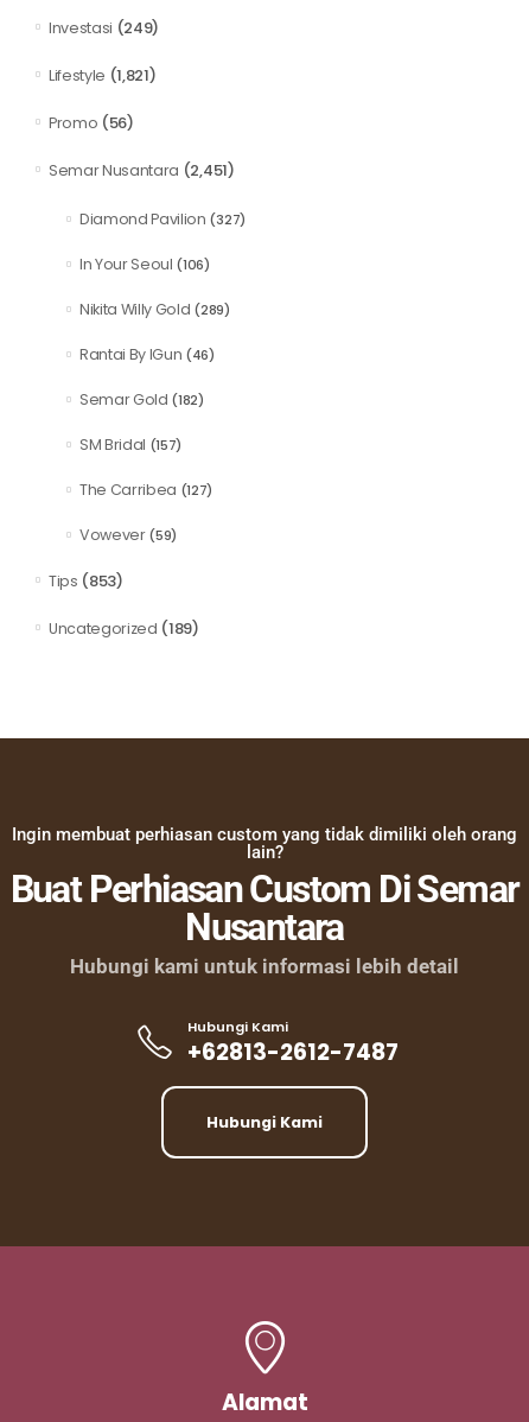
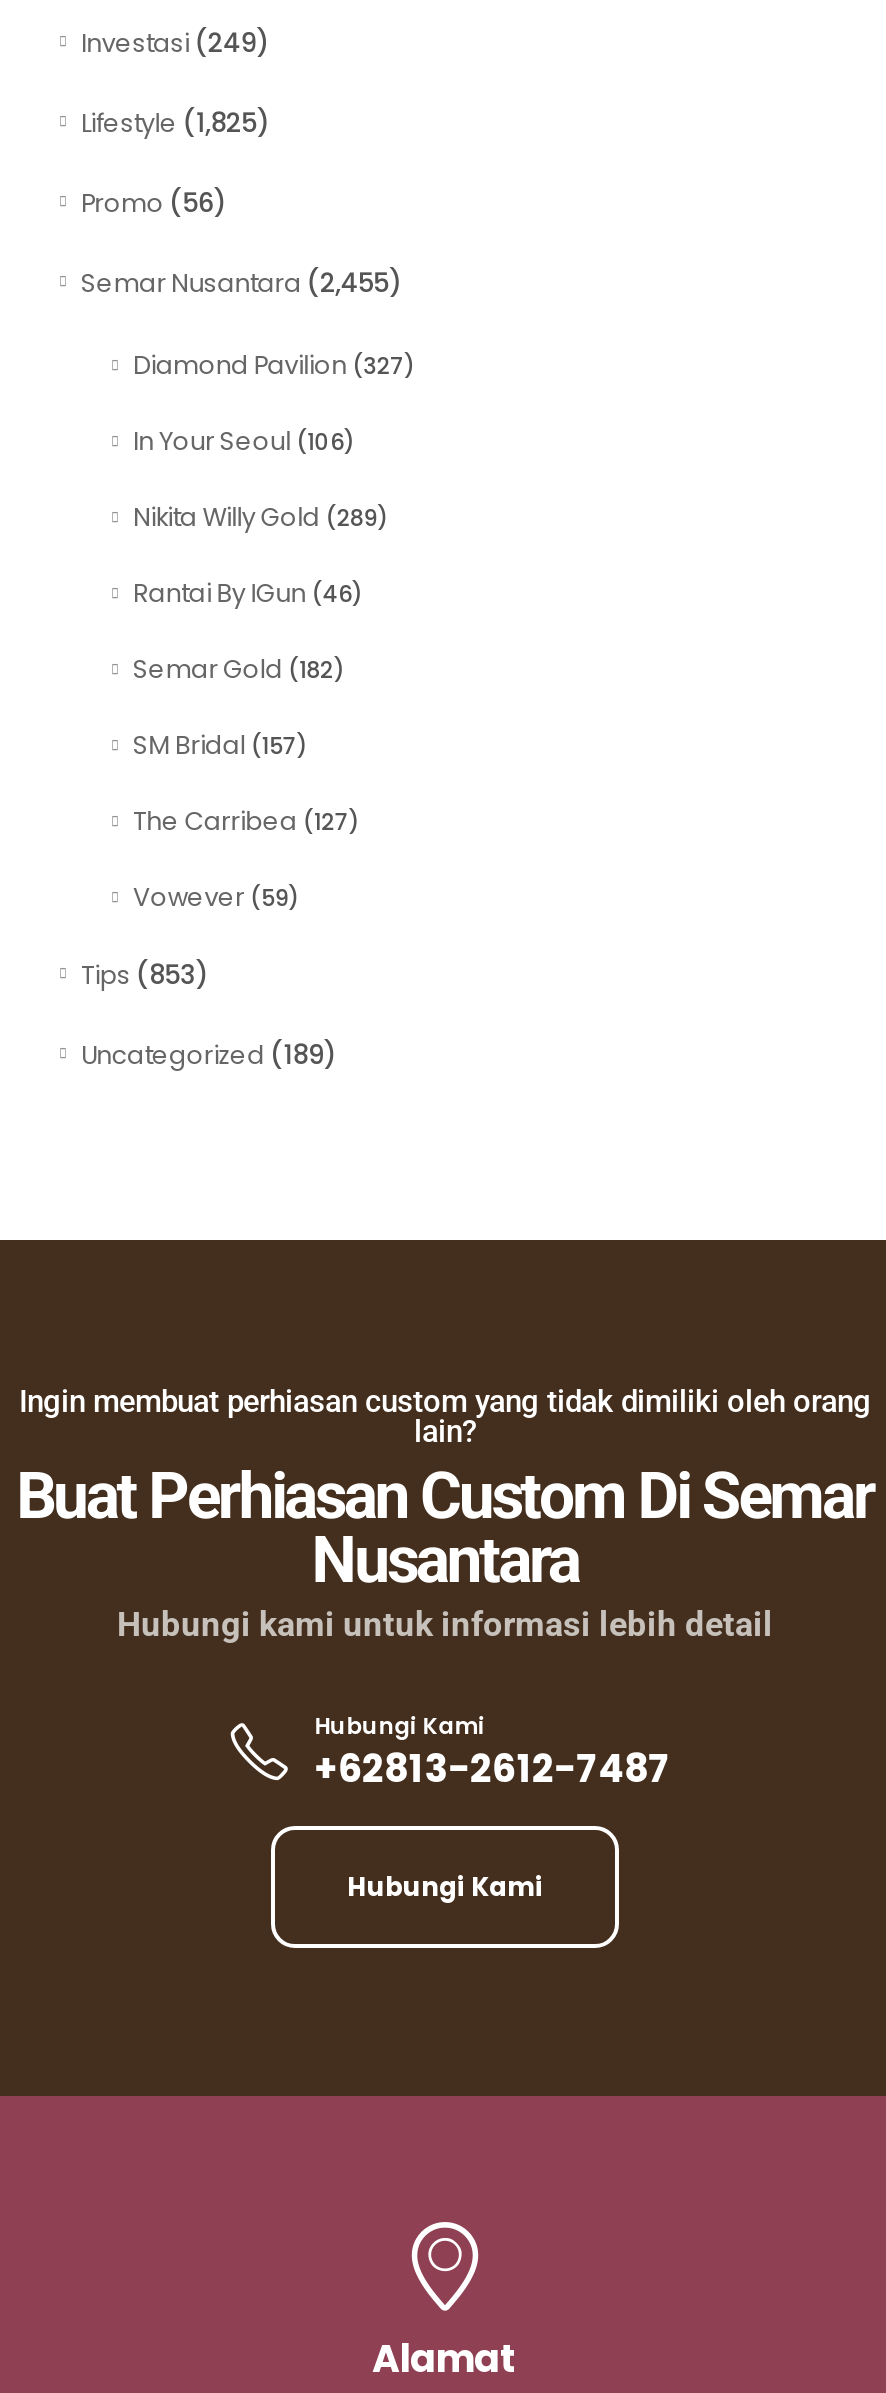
[49,64,156,87] Lifestyle (1,821) -> [81,105,268,143] Lifestyle (1,825)
[49,159,234,182] Semar Nusantara (2,451) -> [81,265,400,303] Semar Nusantara (2,455)

